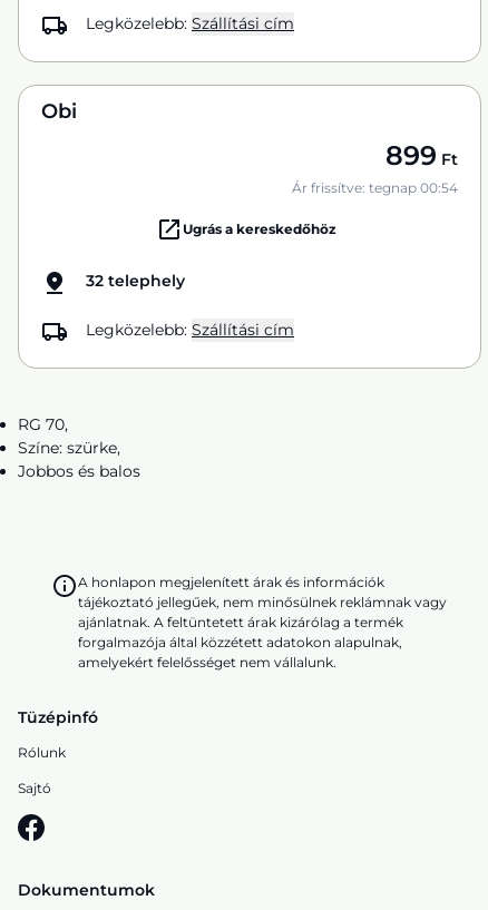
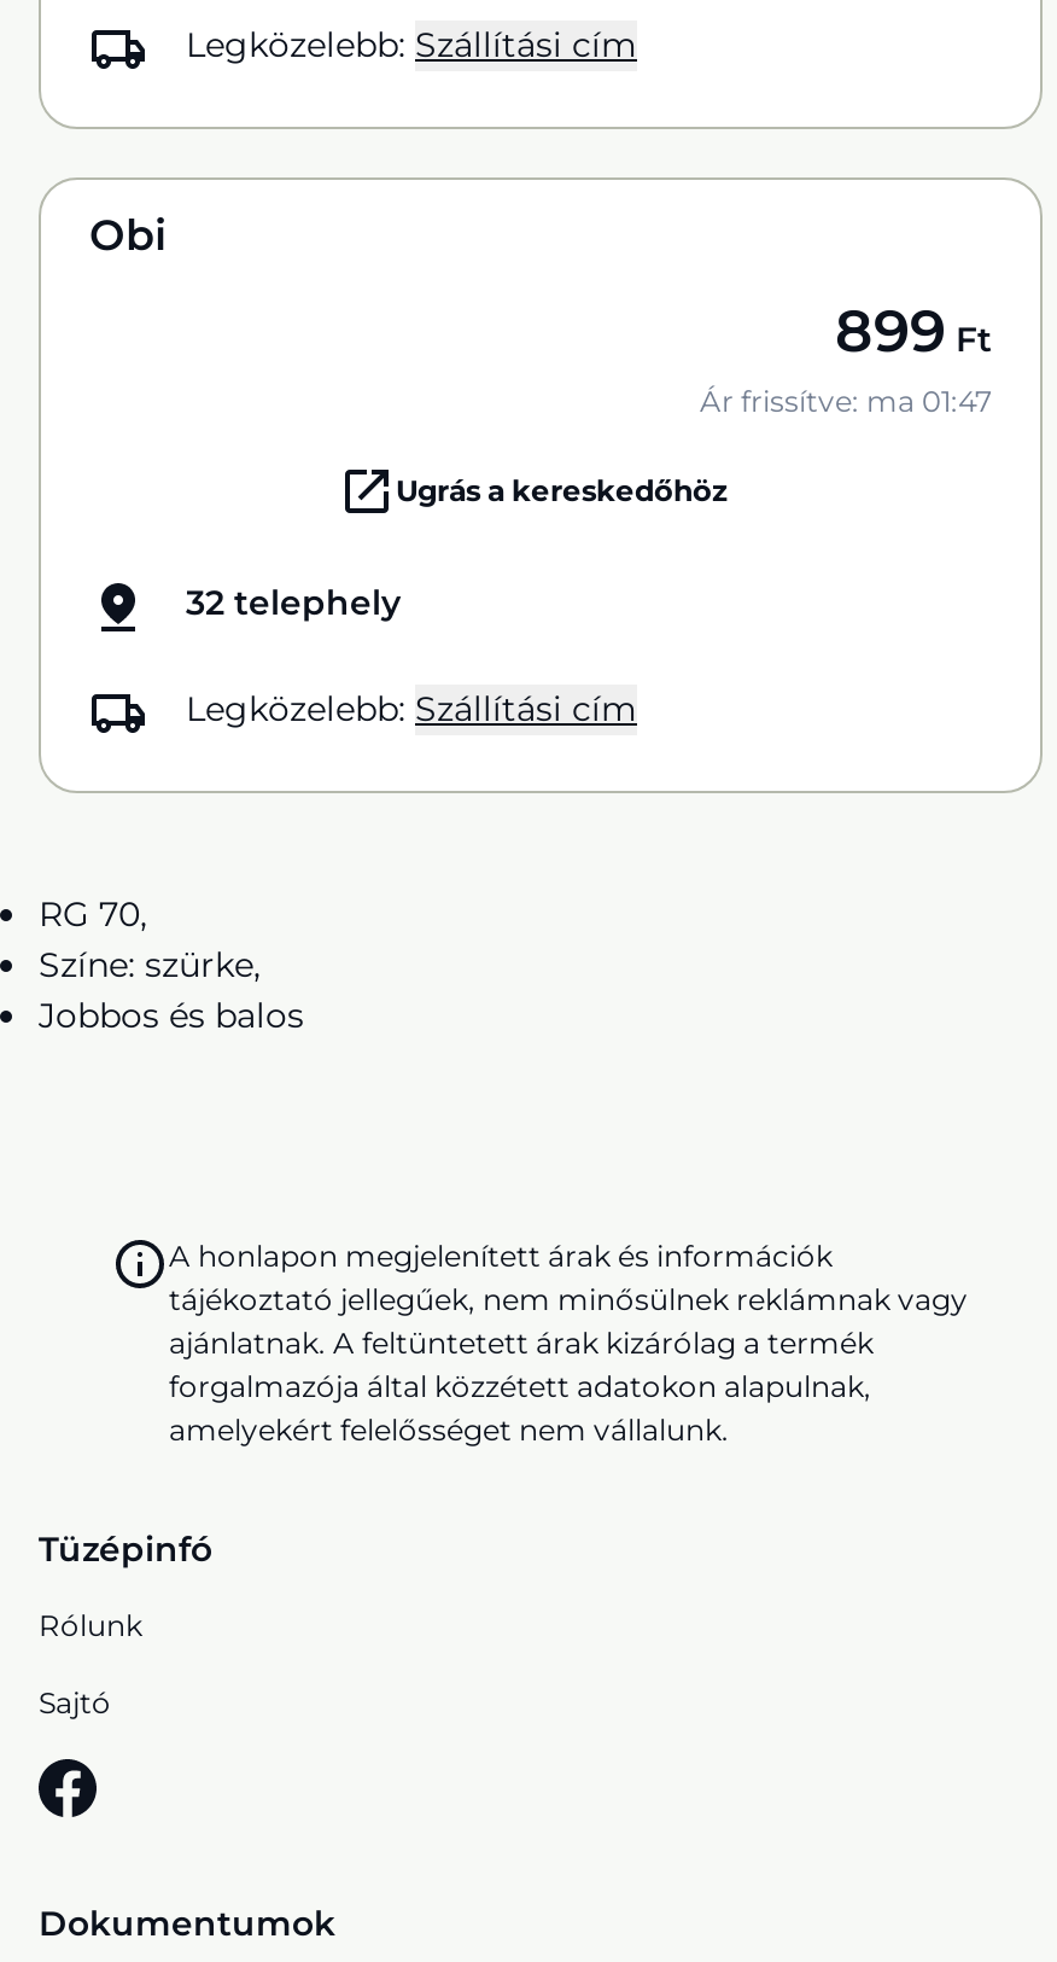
[292,179,458,196] Ár frissítve: tegnap 00:54 -> [700,383,992,419] Ár frissítve: ma 01:47

